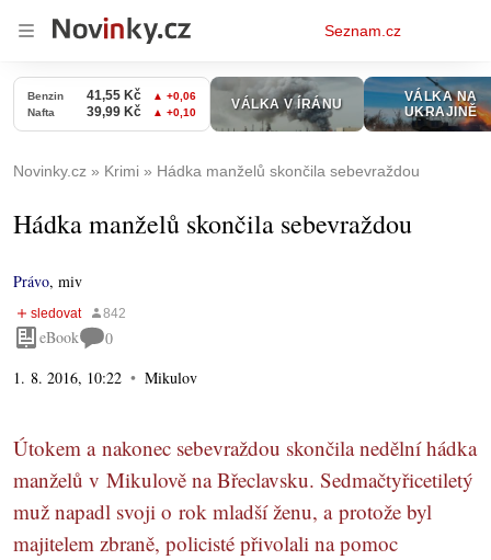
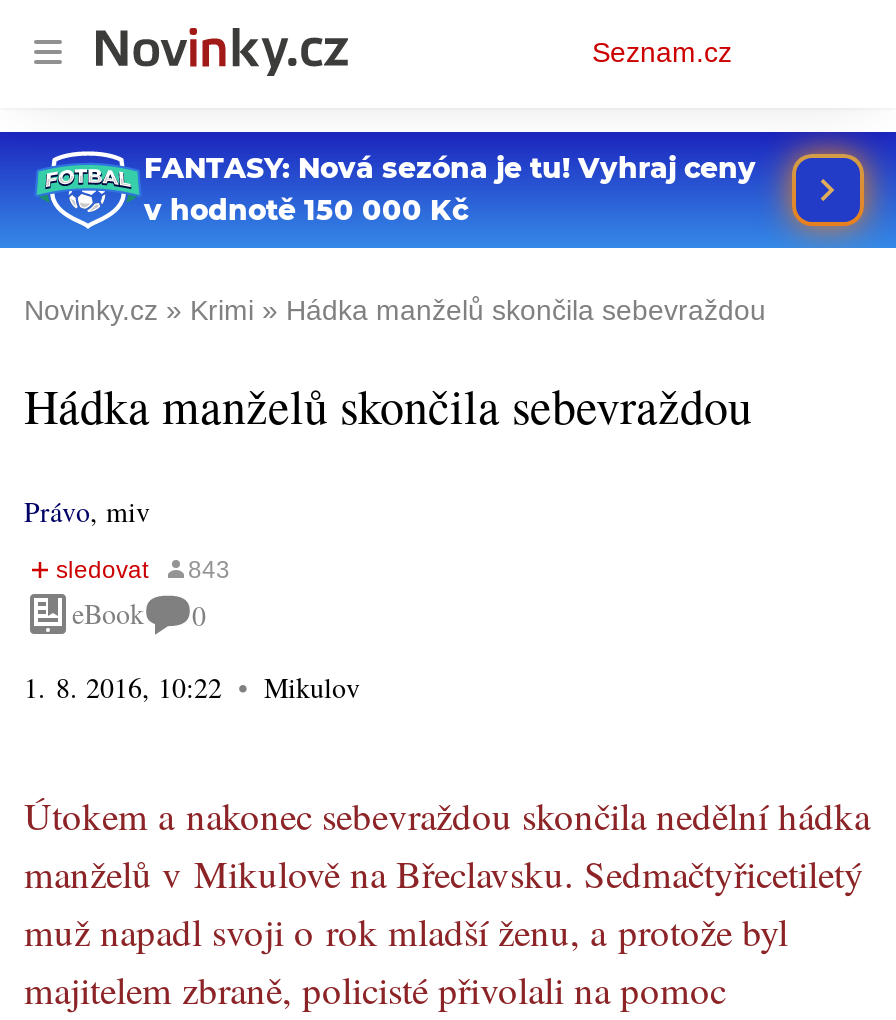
[3,75,488,137] [image] -> [6,130,890,250] [image]

